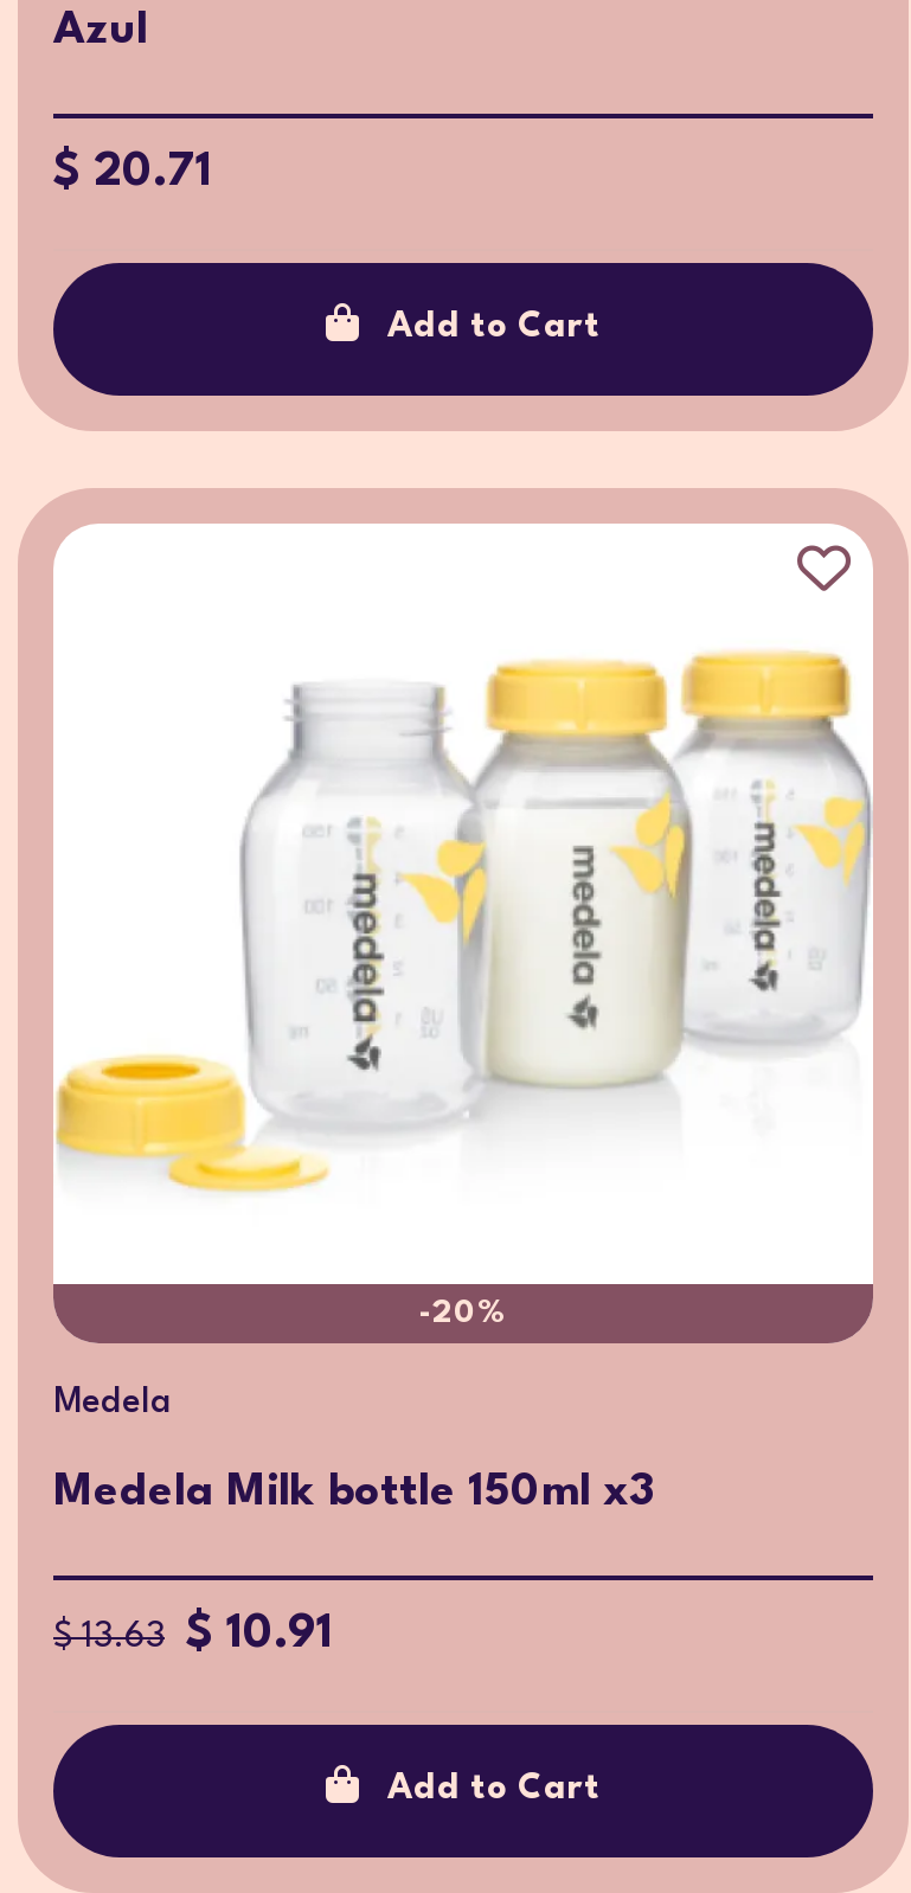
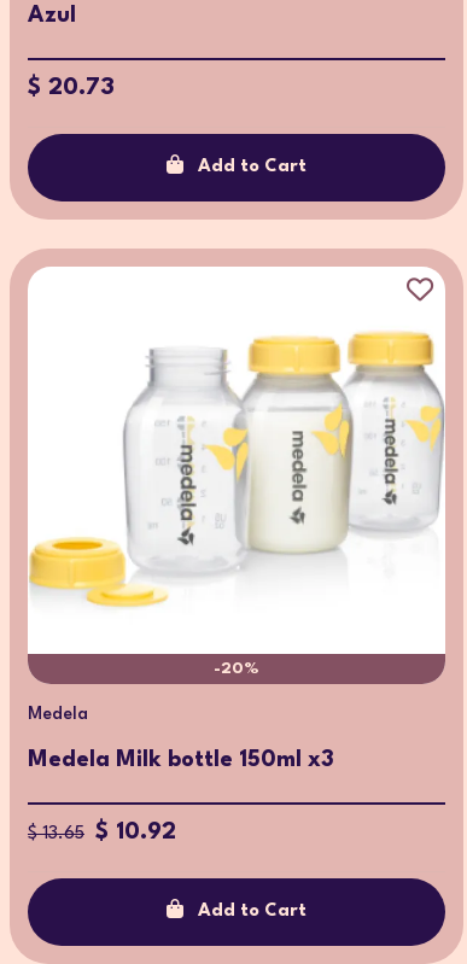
[53,148,212,195] $ 20.71 -> [28,75,115,100] $ 20.73
[53,1610,333,1657] $ 13.63 $ 10.91 -> [28,820,176,844] $ 13.65 $ 10.92

